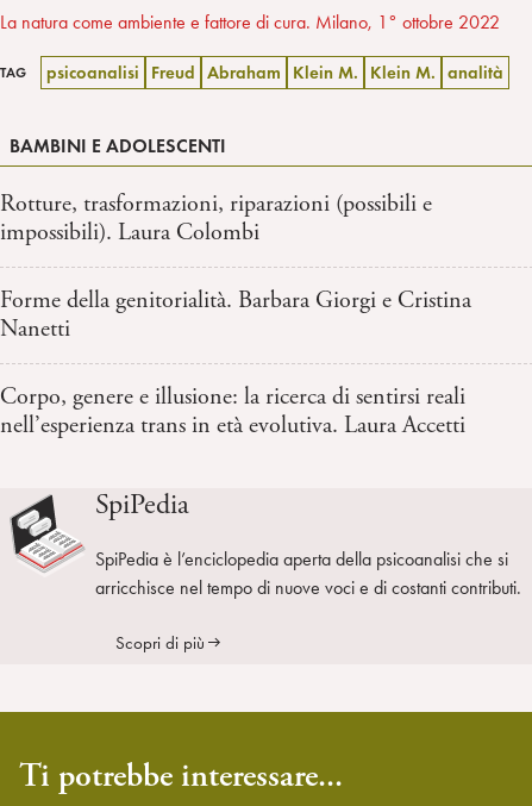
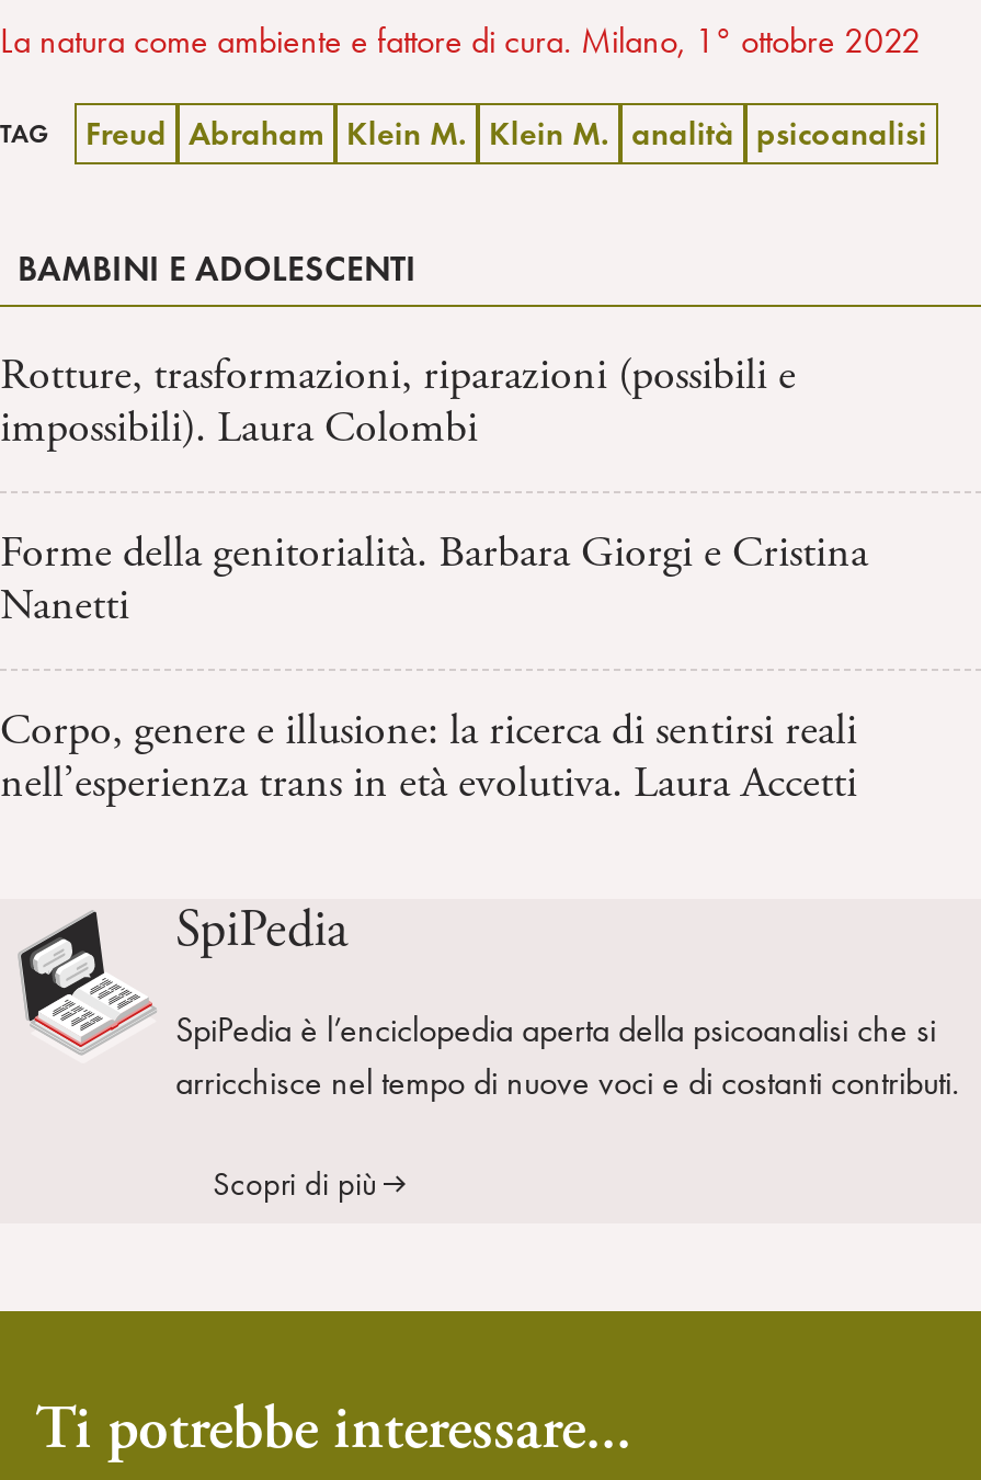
[46,61,503,83] psicoanalisi Freud Abraham Klein M. Klein M. analità -> [85,113,927,152] Freud Abraham Klein M. Klein M. analità psicoanalisi

